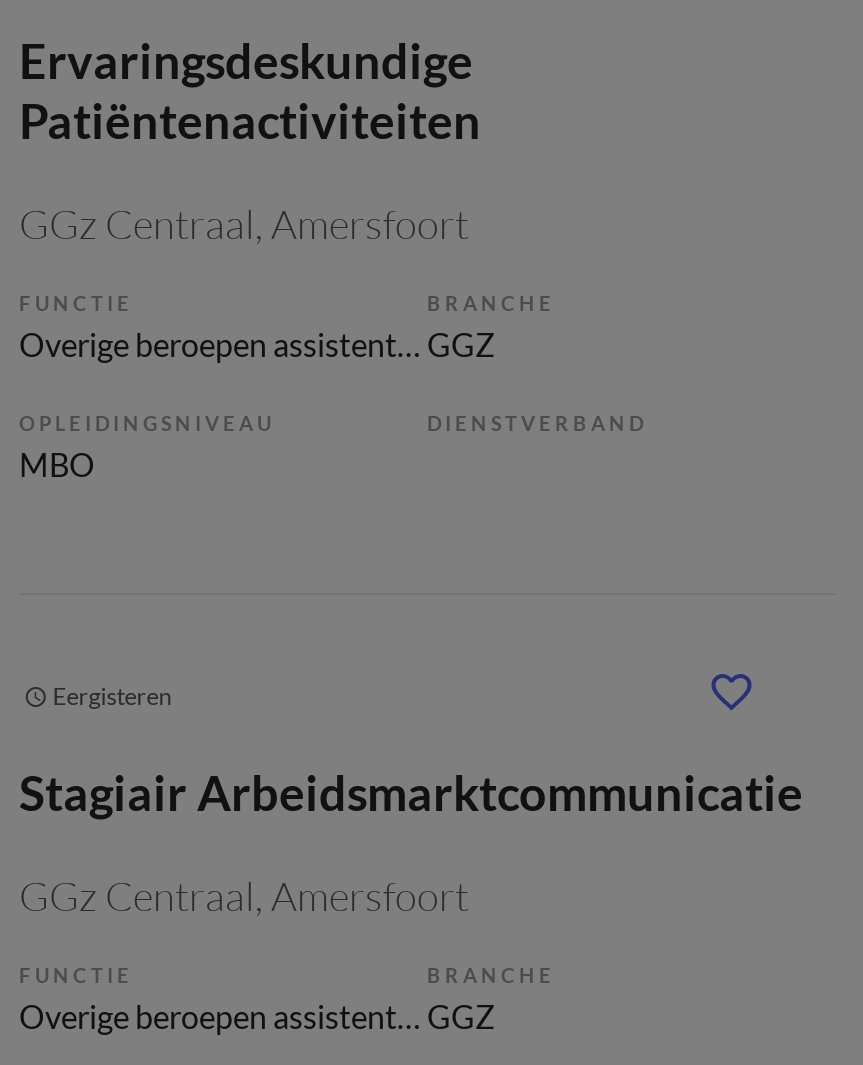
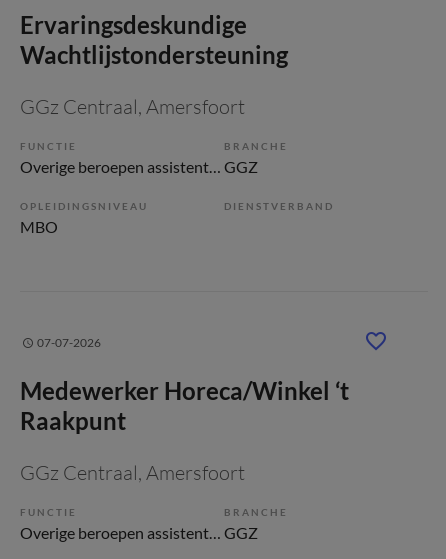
[19,91,481,149] Patiëntenactiviteiten -> [20,40,288,69] Wachtlijstondersteuning
[53,681,173,711] Eergisteren -> [37,335,101,350] 07-07-2026
[19,763,803,821] Stagiair Arbeidsmarktcommunicatie -> [20,376,349,435] Medewerker Horeca/Winkel ‘t | Raakpunt

